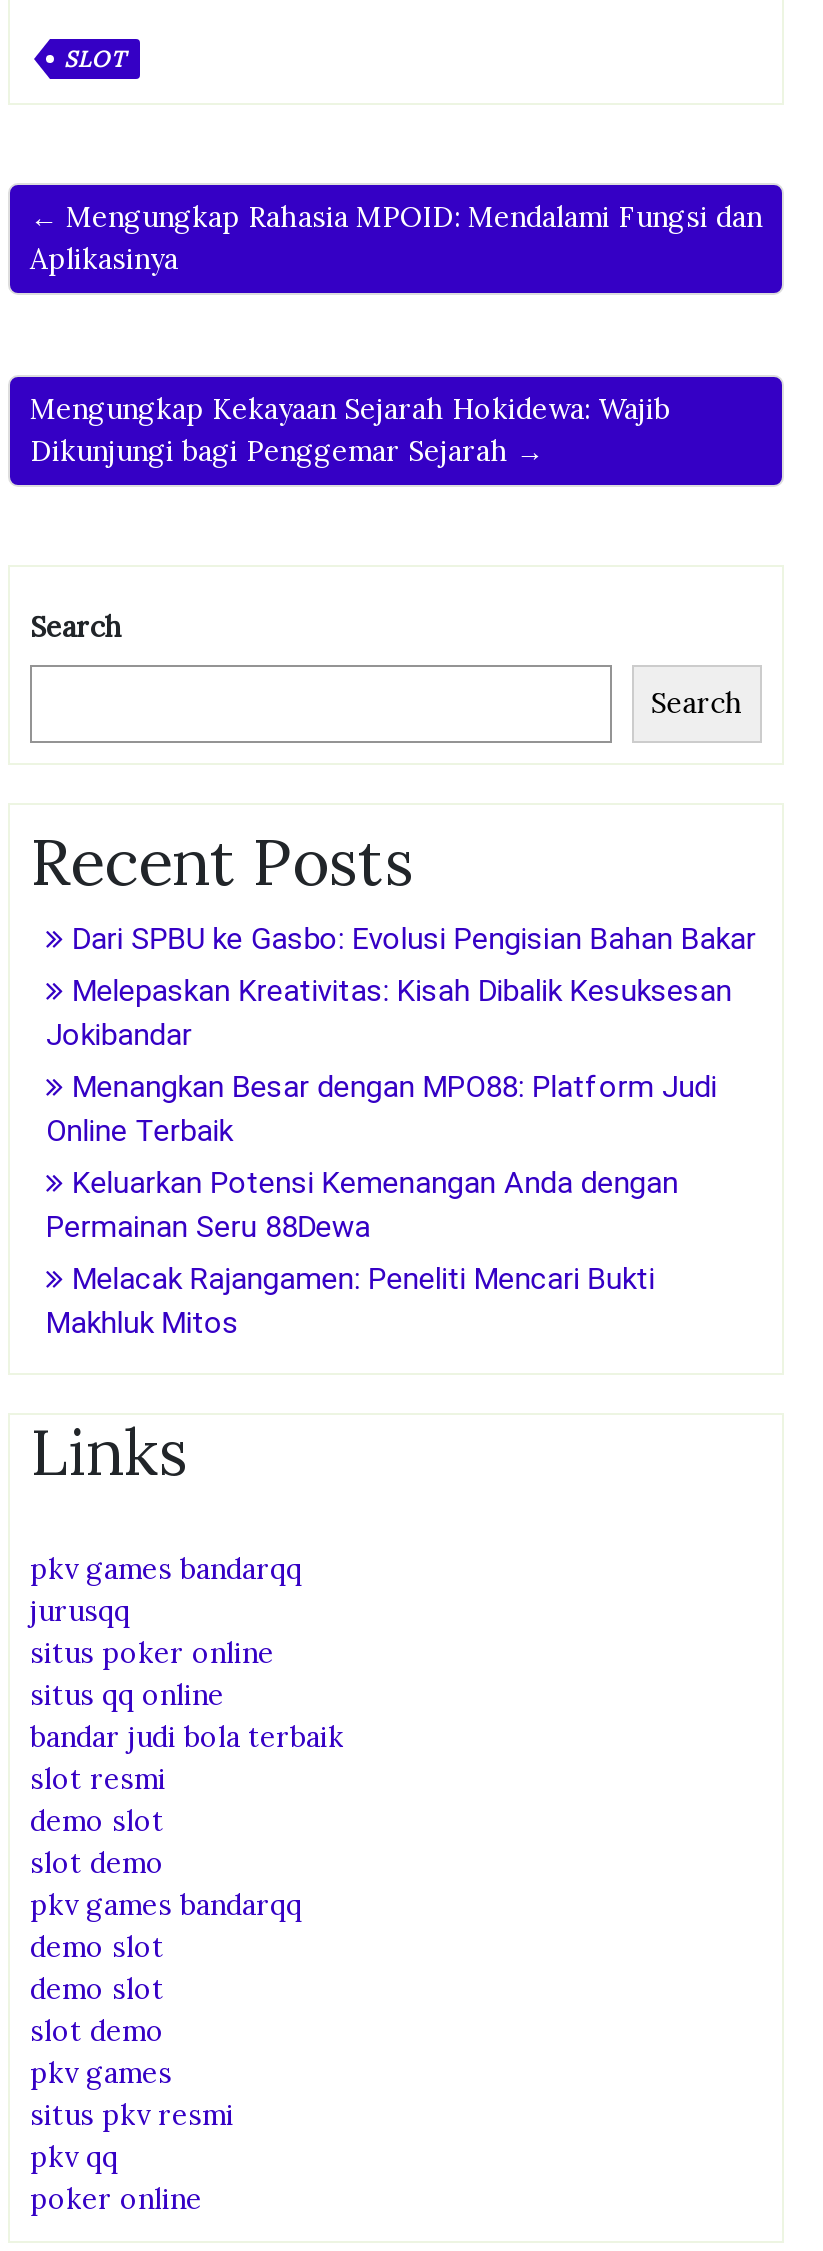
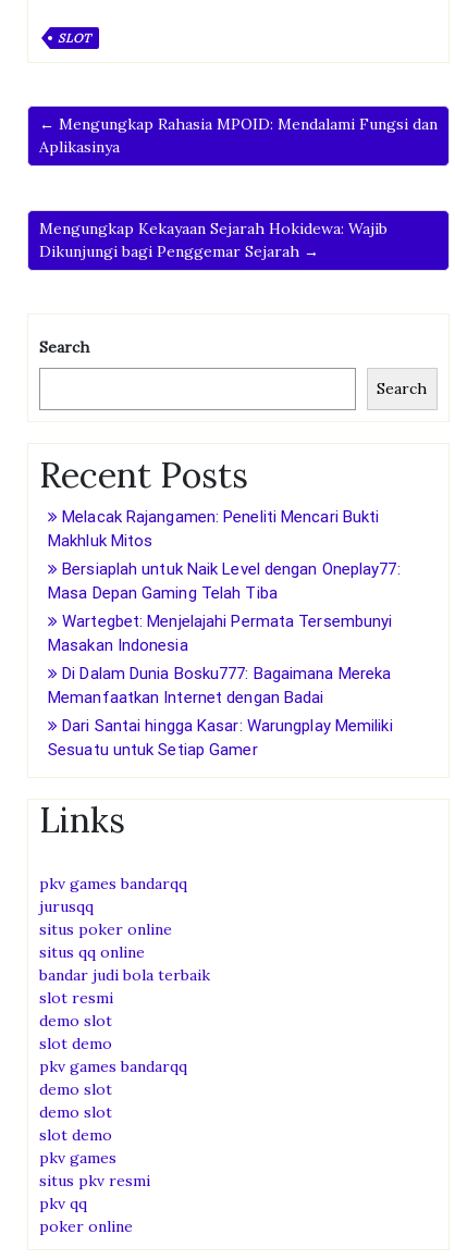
[46,920,756,1244] Dari SPBU ke Gasbo: Evolusi Pengisian Bahan Bakar | Melepaskan Kreativitas: Kisah Dibalik Kesuksesan | Jokibandar | Menangkan Besar dengan MPO88: Platform Judi | Online Terbaik | Keluarkan Potensi Kemenangan Anda dengan | Permainan Seru 88Dewa -> none
moved [46,1260,655,1340] -> [48,507,379,550]: Melacak Rajangamen: Peneliti Mencari Bukti | Makhluk Mitos
none -> [48,559,400,759] Bersiaplah untuk Naik Level dengan Oneplay77: | Masa Depan Gaming Telah Tiba | Wartegbet: Menjelajahi Permata Tersembunyi | Masakan Indonesia | Di Dalam Dunia Bosku777: Bagaimana Mereka | Memanfaatkan Internet dengan Badai | Dari Santai hingga Kasar: Warungplay Memiliki | Sesuatu untuk Setiap Gamer

